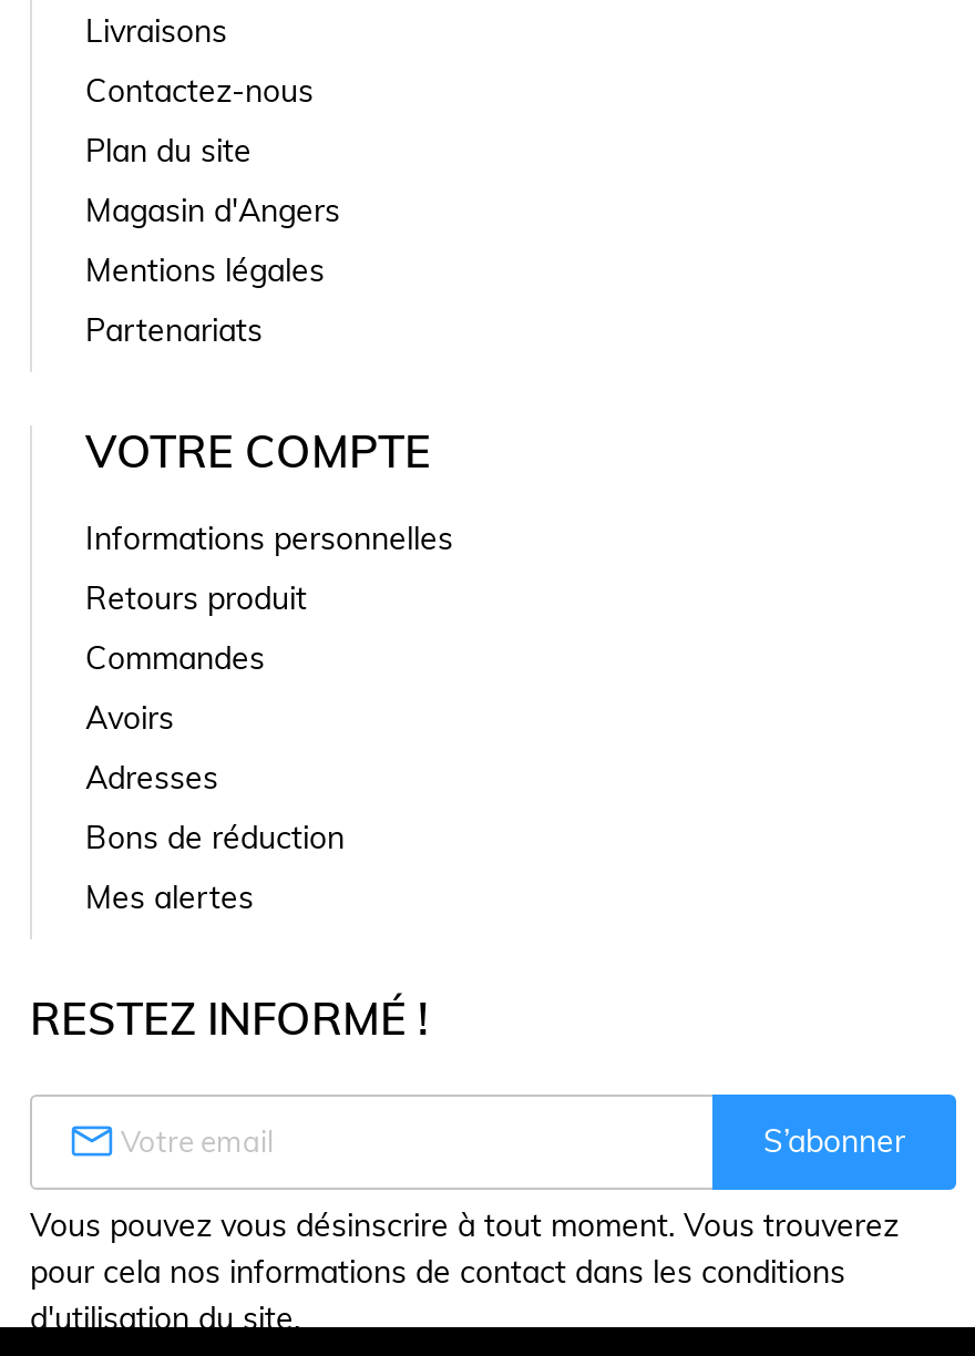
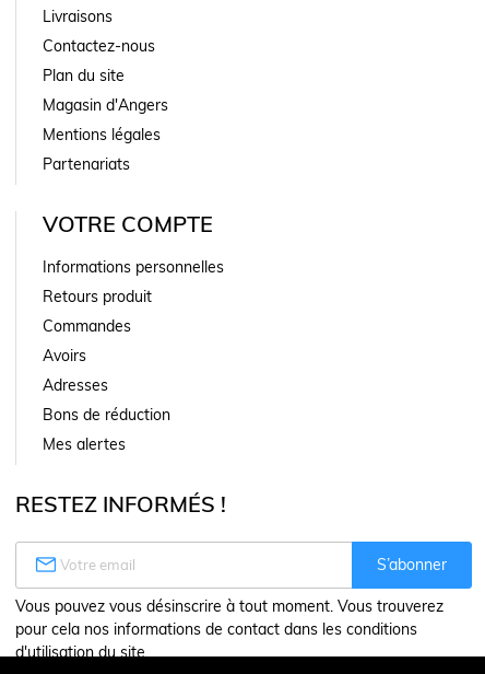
[30,990,429,1045] RESTEZ INFORMÉ ! -> [15,490,226,517] RESTEZ INFORMÉS !

